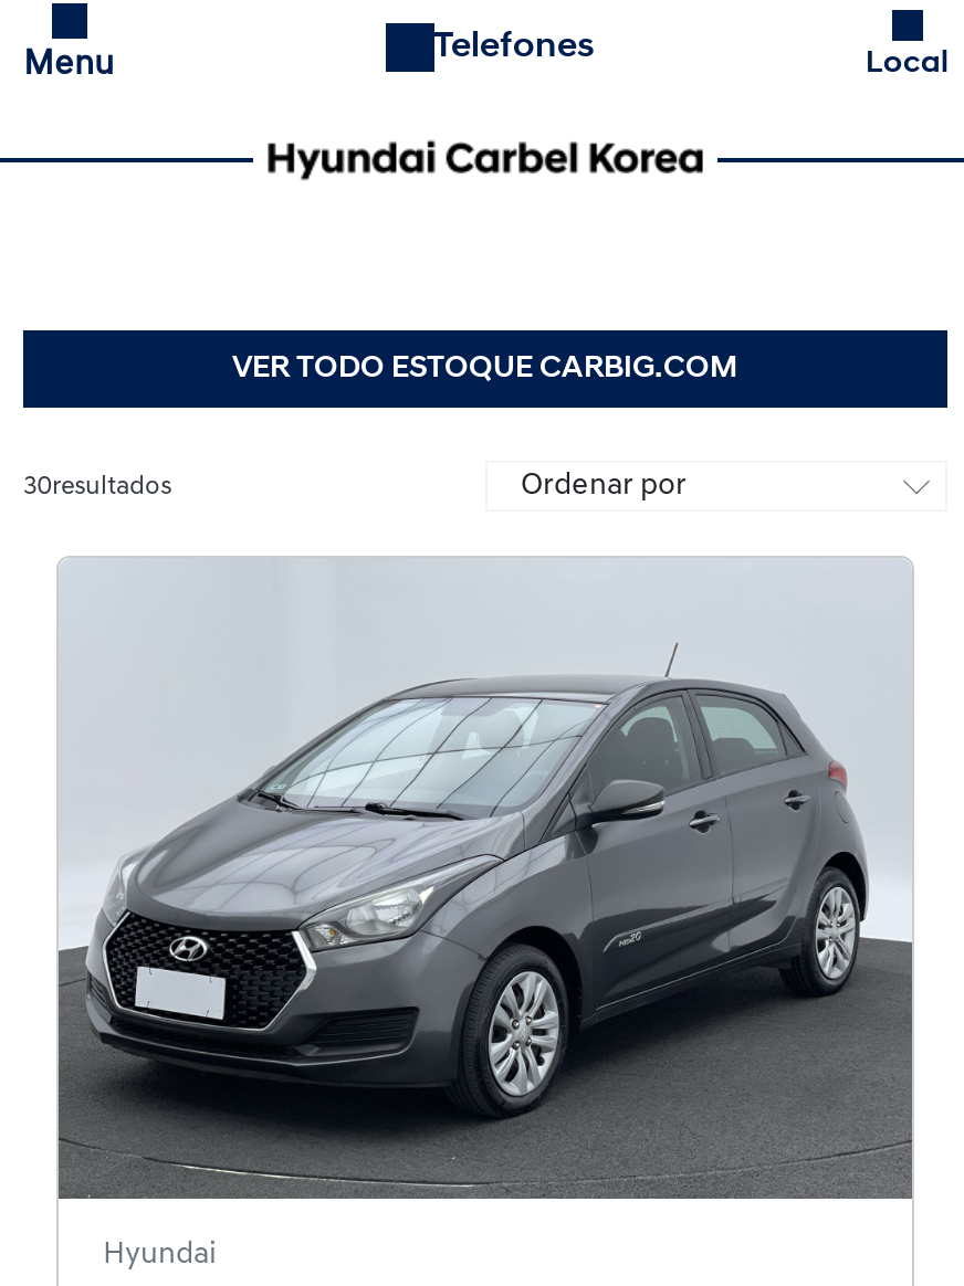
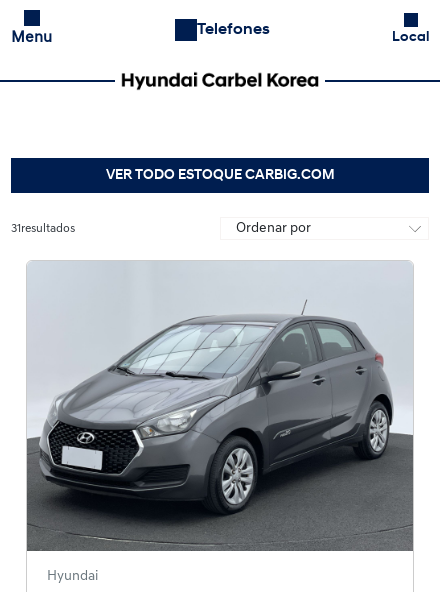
[23,473,171,499] 30resultados -> [11,222,75,234] 31resultados

